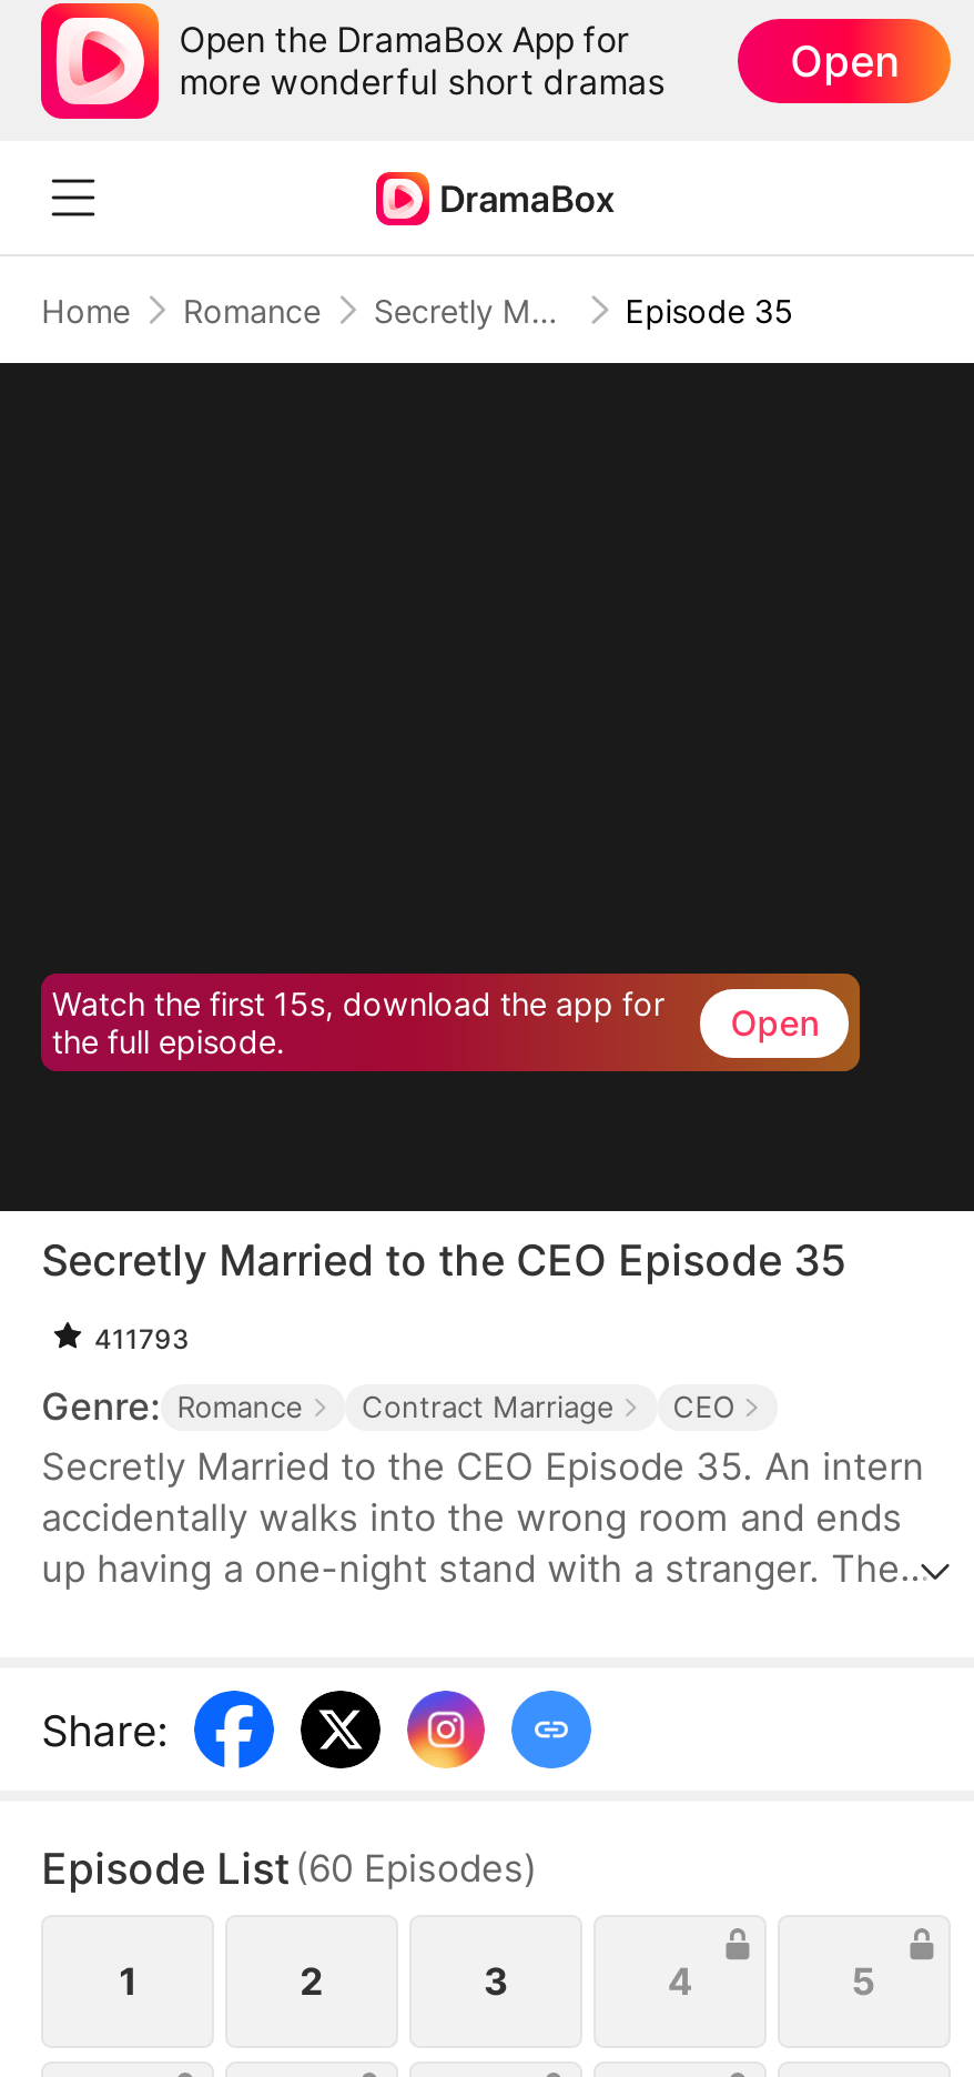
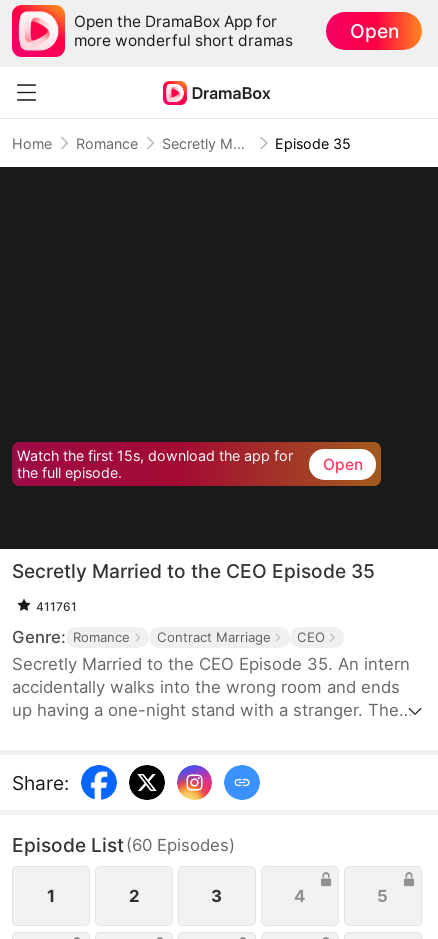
[94,1321,190,1355] 411793 -> [36,599,77,614] 411761

